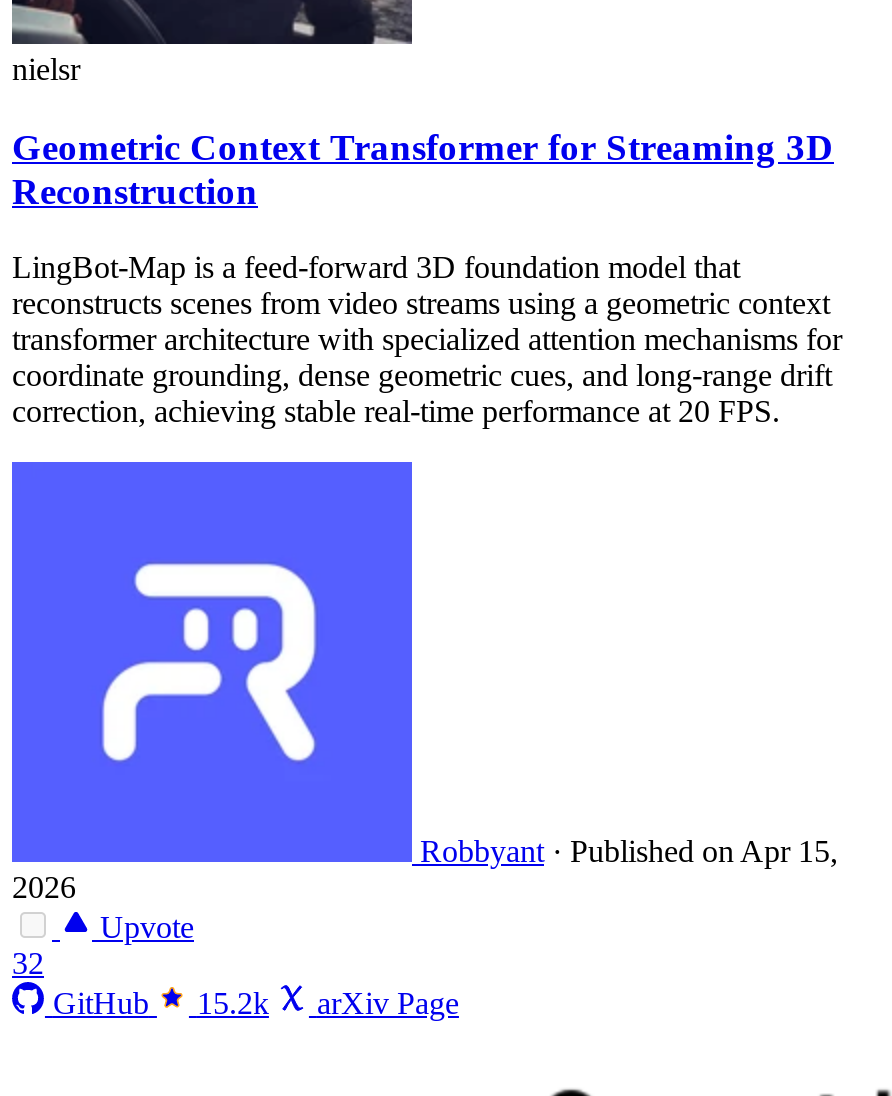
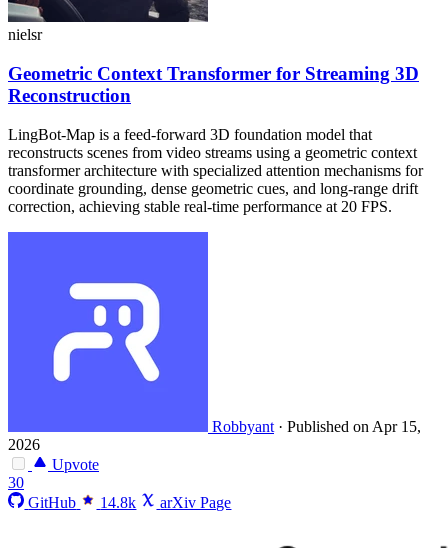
[12,947,44,981] 32 -> [8,473,24,490] 30
[53,987,459,1021] GitHub 15.2k arXiv Page -> [28,493,231,510] GitHub 14.8k arXiv Page

